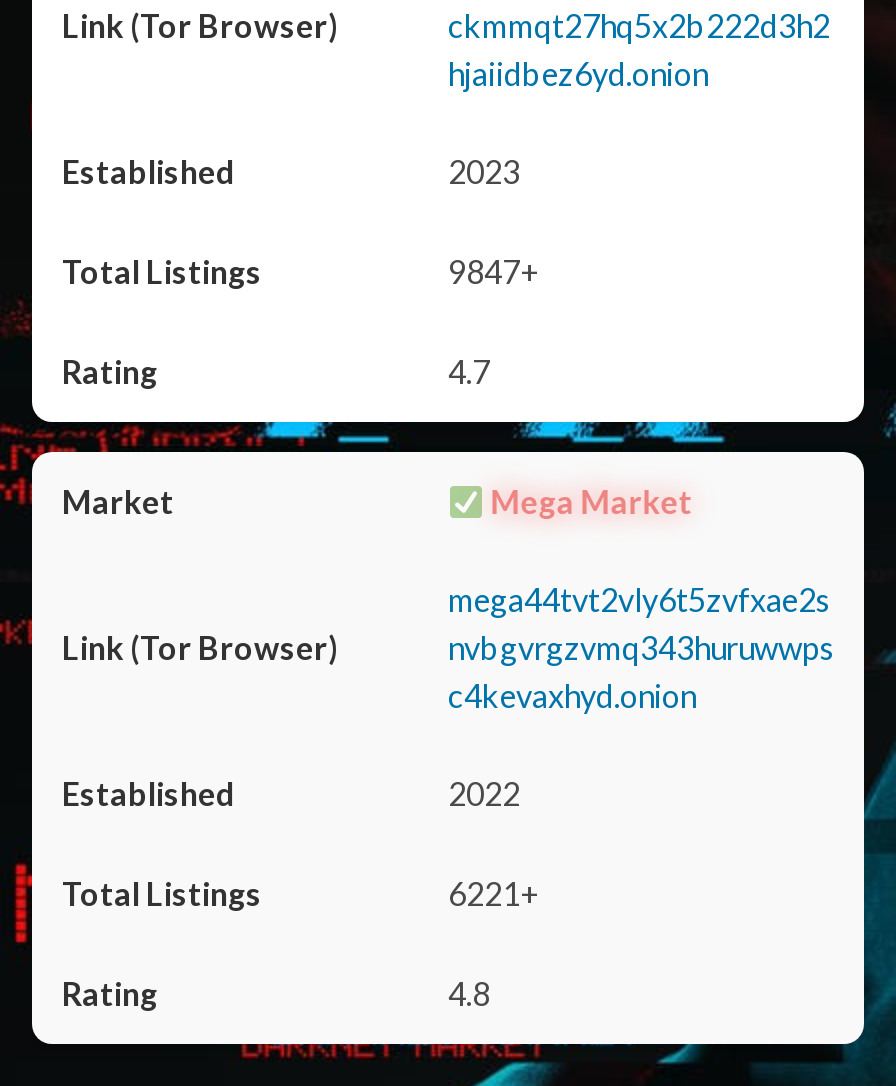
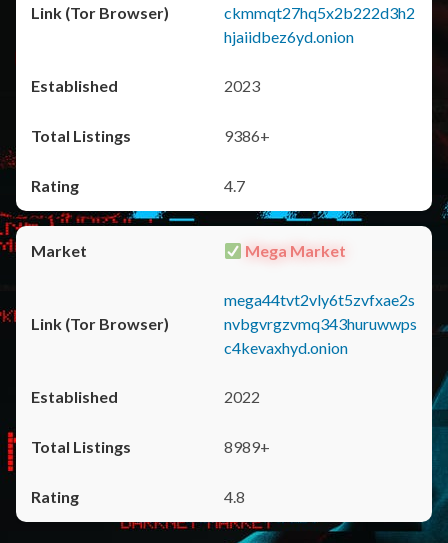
[448,252,540,290] 9847+ -> [224,126,270,145] 9386+
[448,874,540,912] 6221+ -> [224,437,270,456] 8989+

